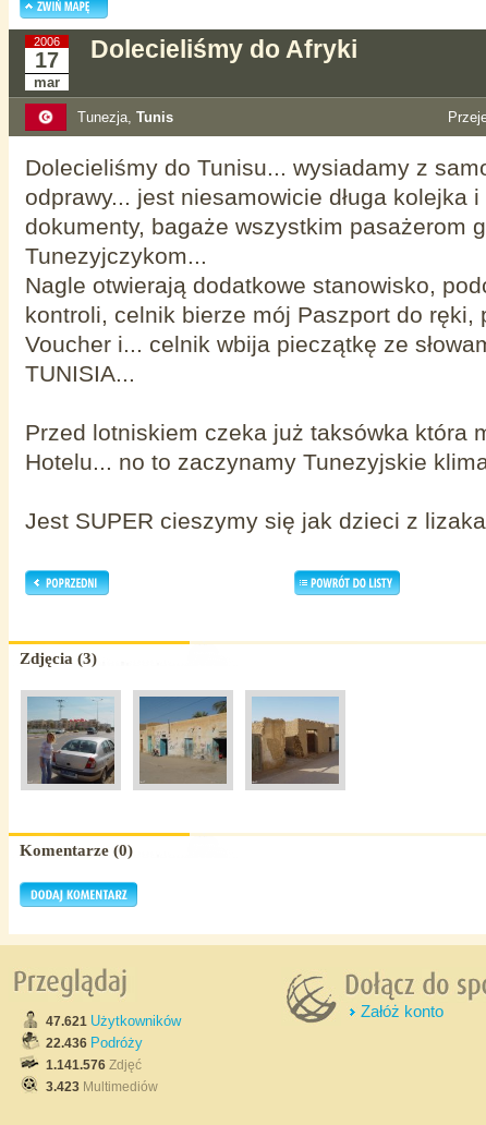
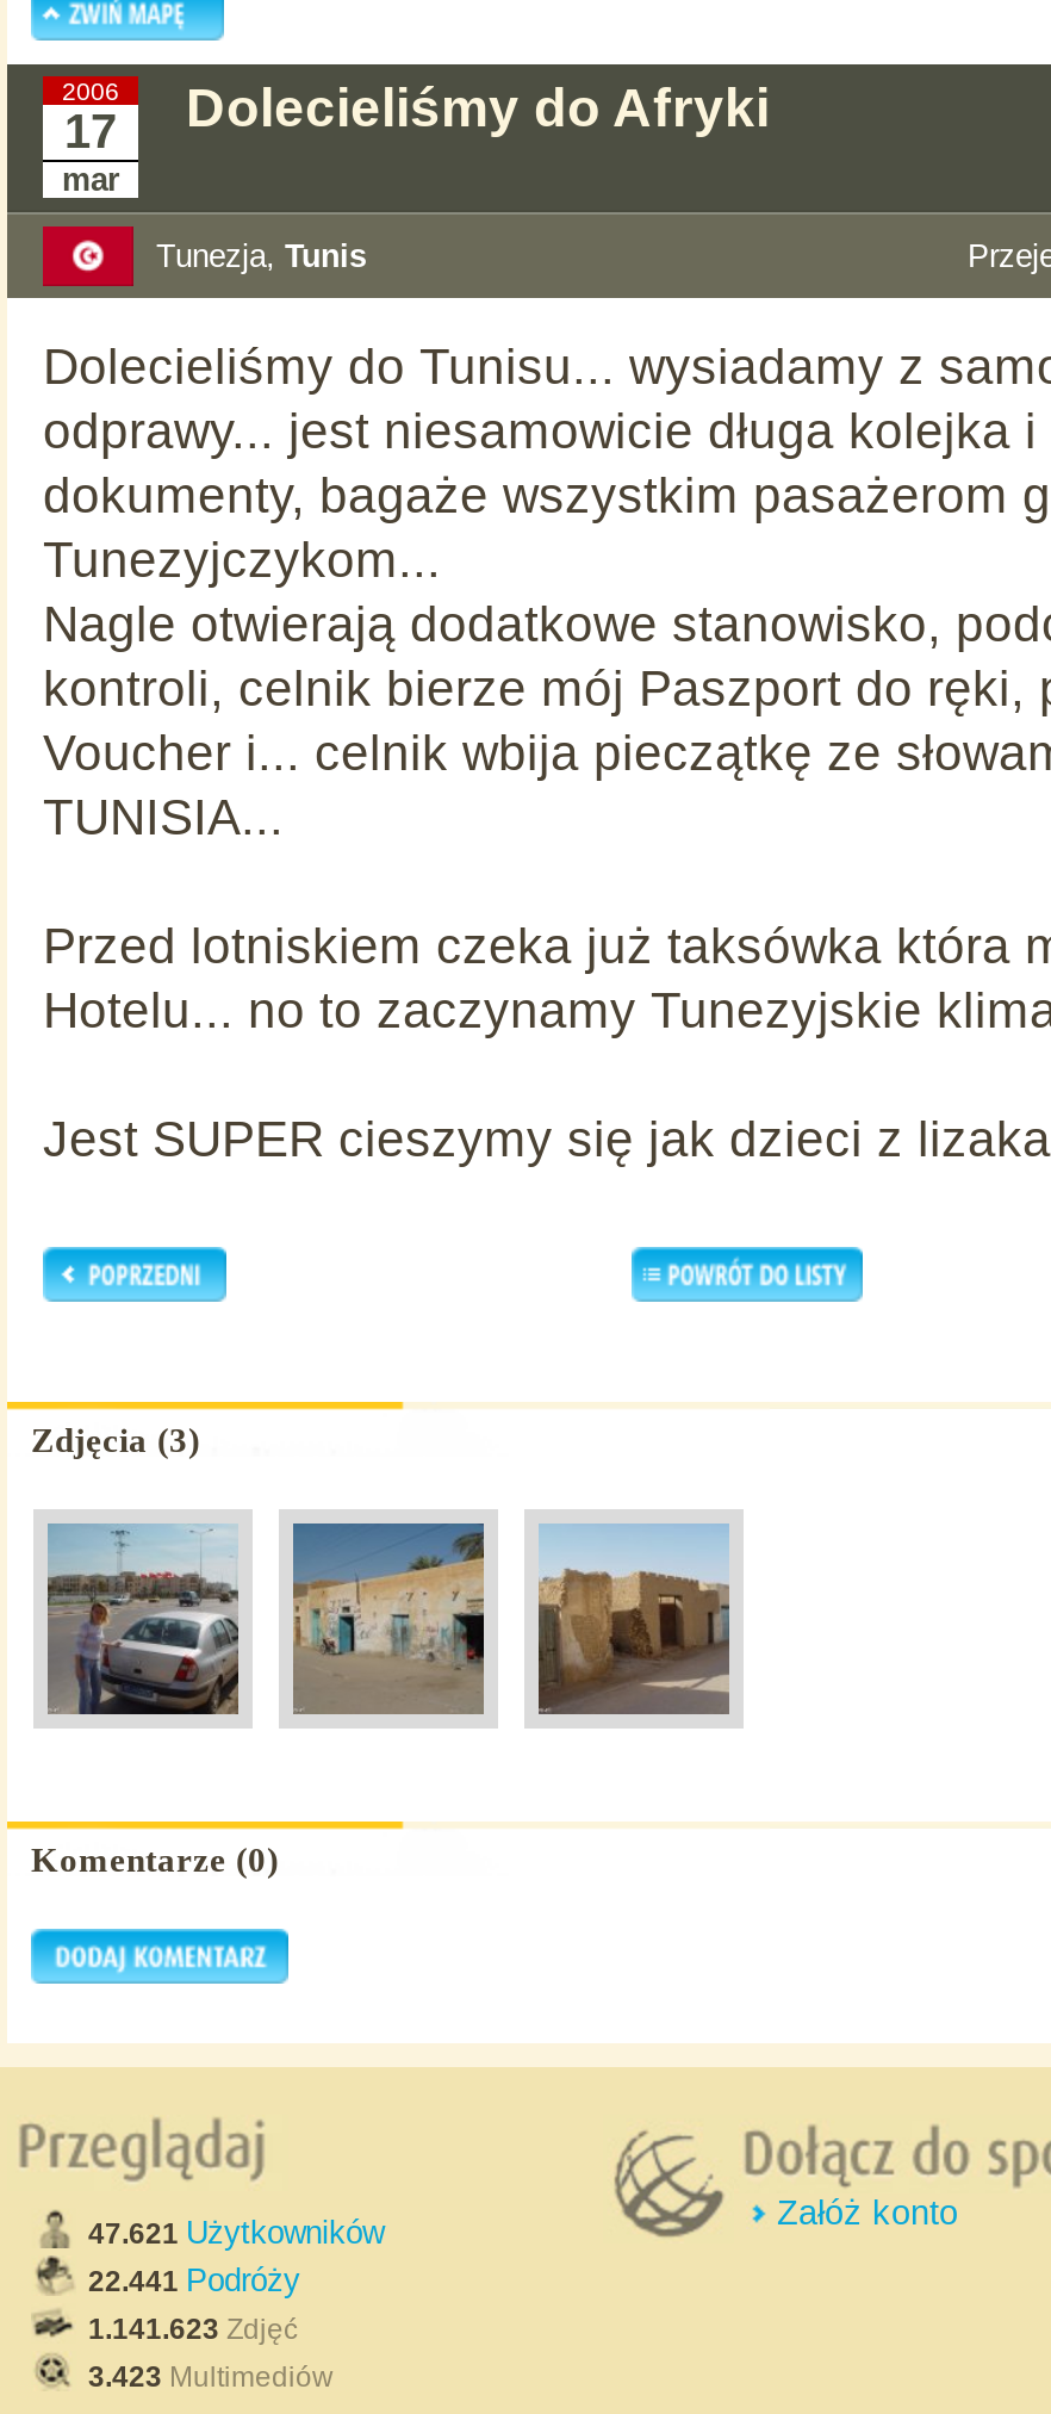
[46,1035,143,1051] 22.436 Podróży -> [88,2263,300,2298] 22.441 Podróży
[46,1057,142,1073] 1.141.576 Zdjęć -> [88,2313,298,2346] 1.141.623 Zdjęć

